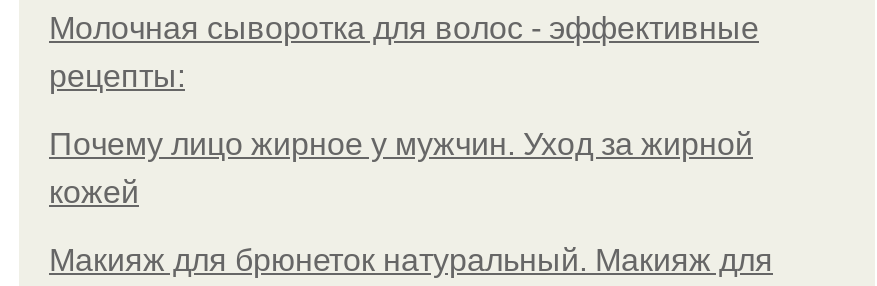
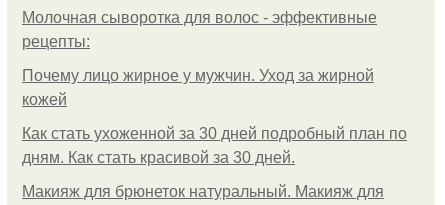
none -> [22,125,407,166] Как стать ухоженной за 30 дней подробный план по | дням. Как стать красивой за 30 дней.

